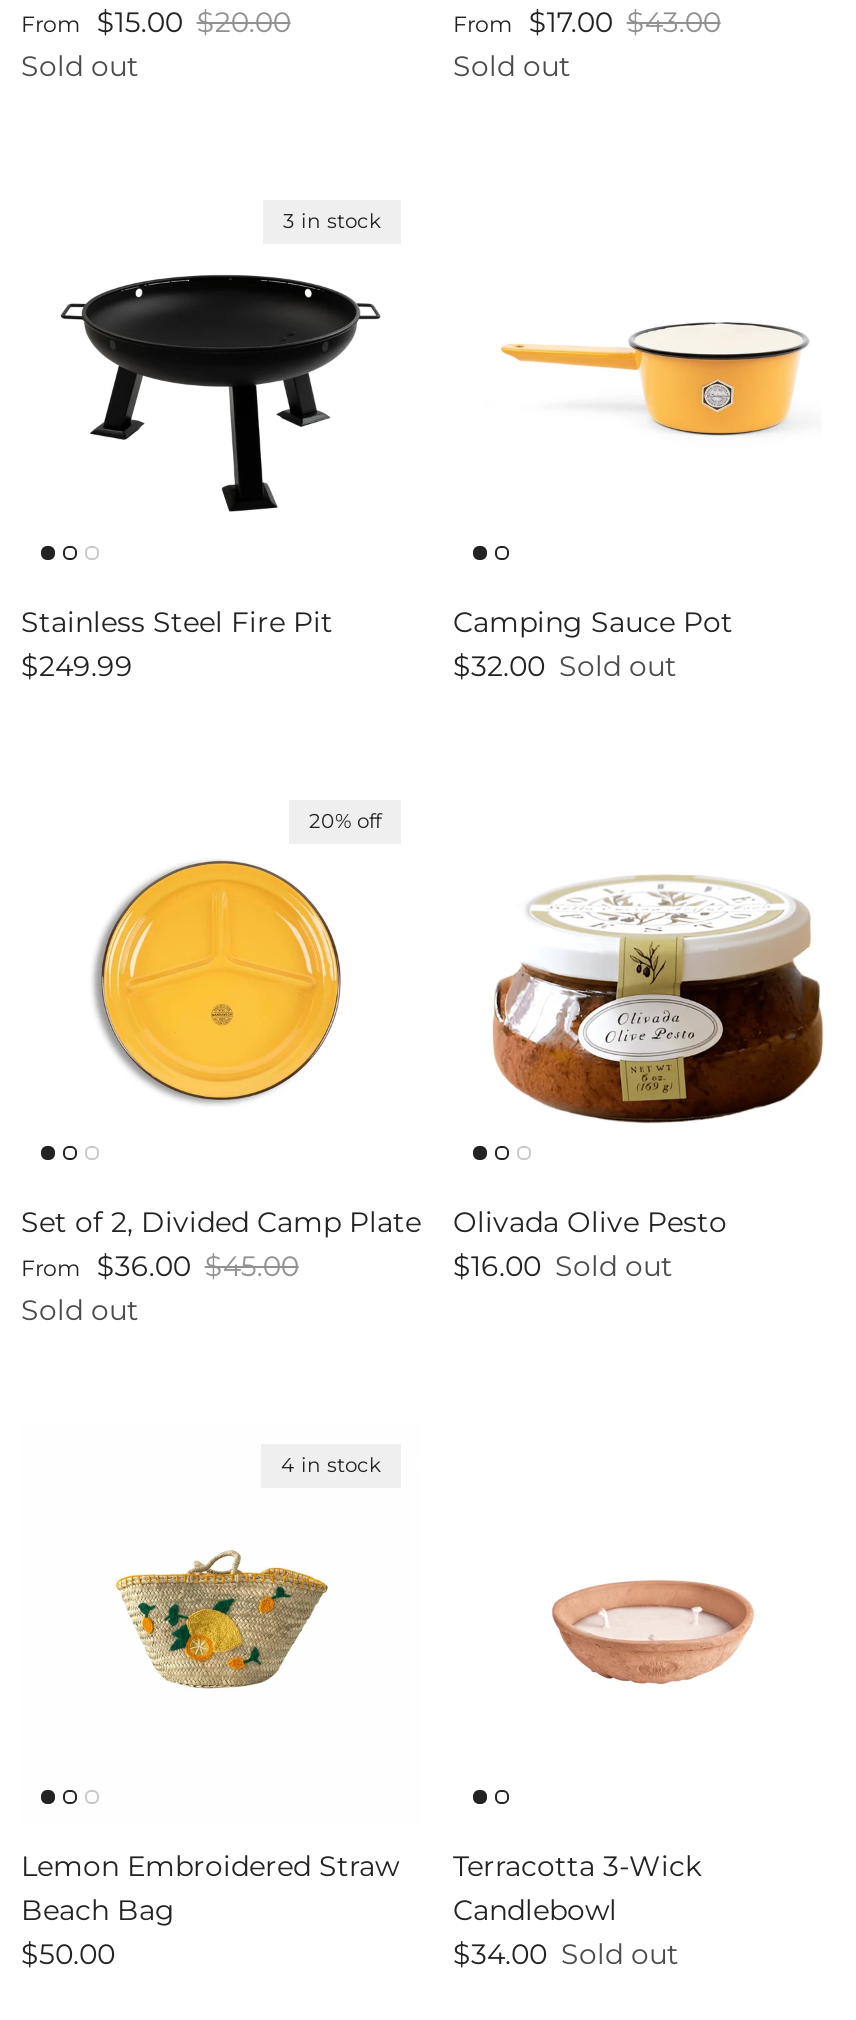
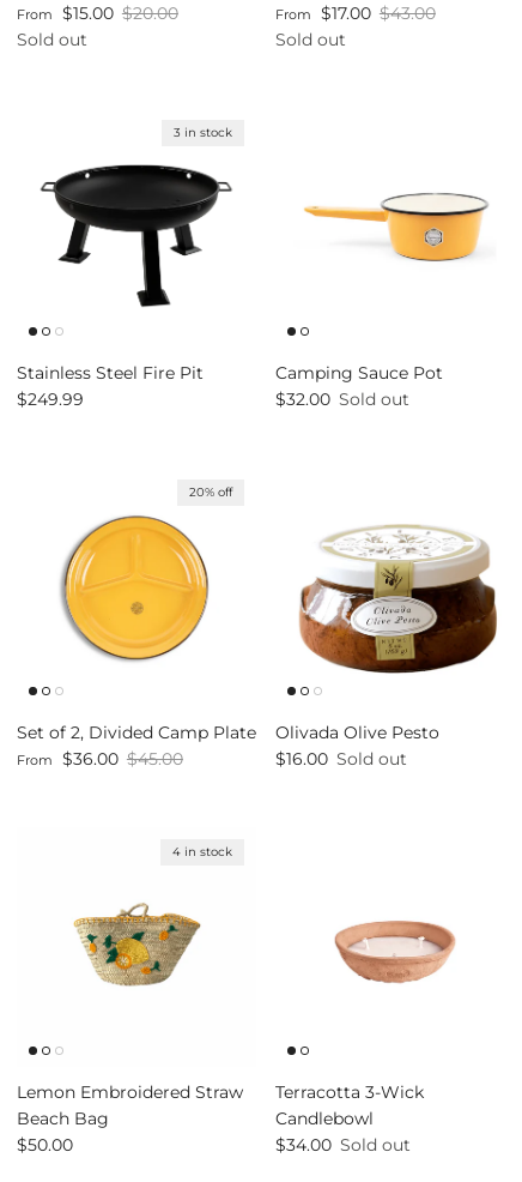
[21,1293,139,1329] Sold out -> none

